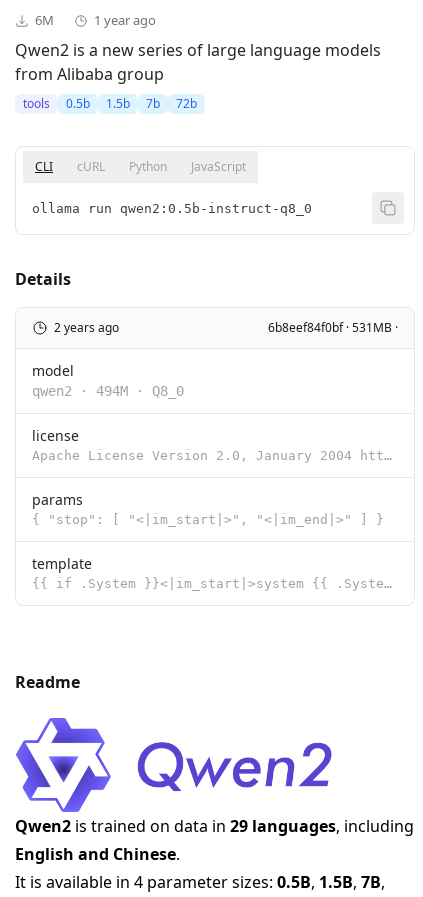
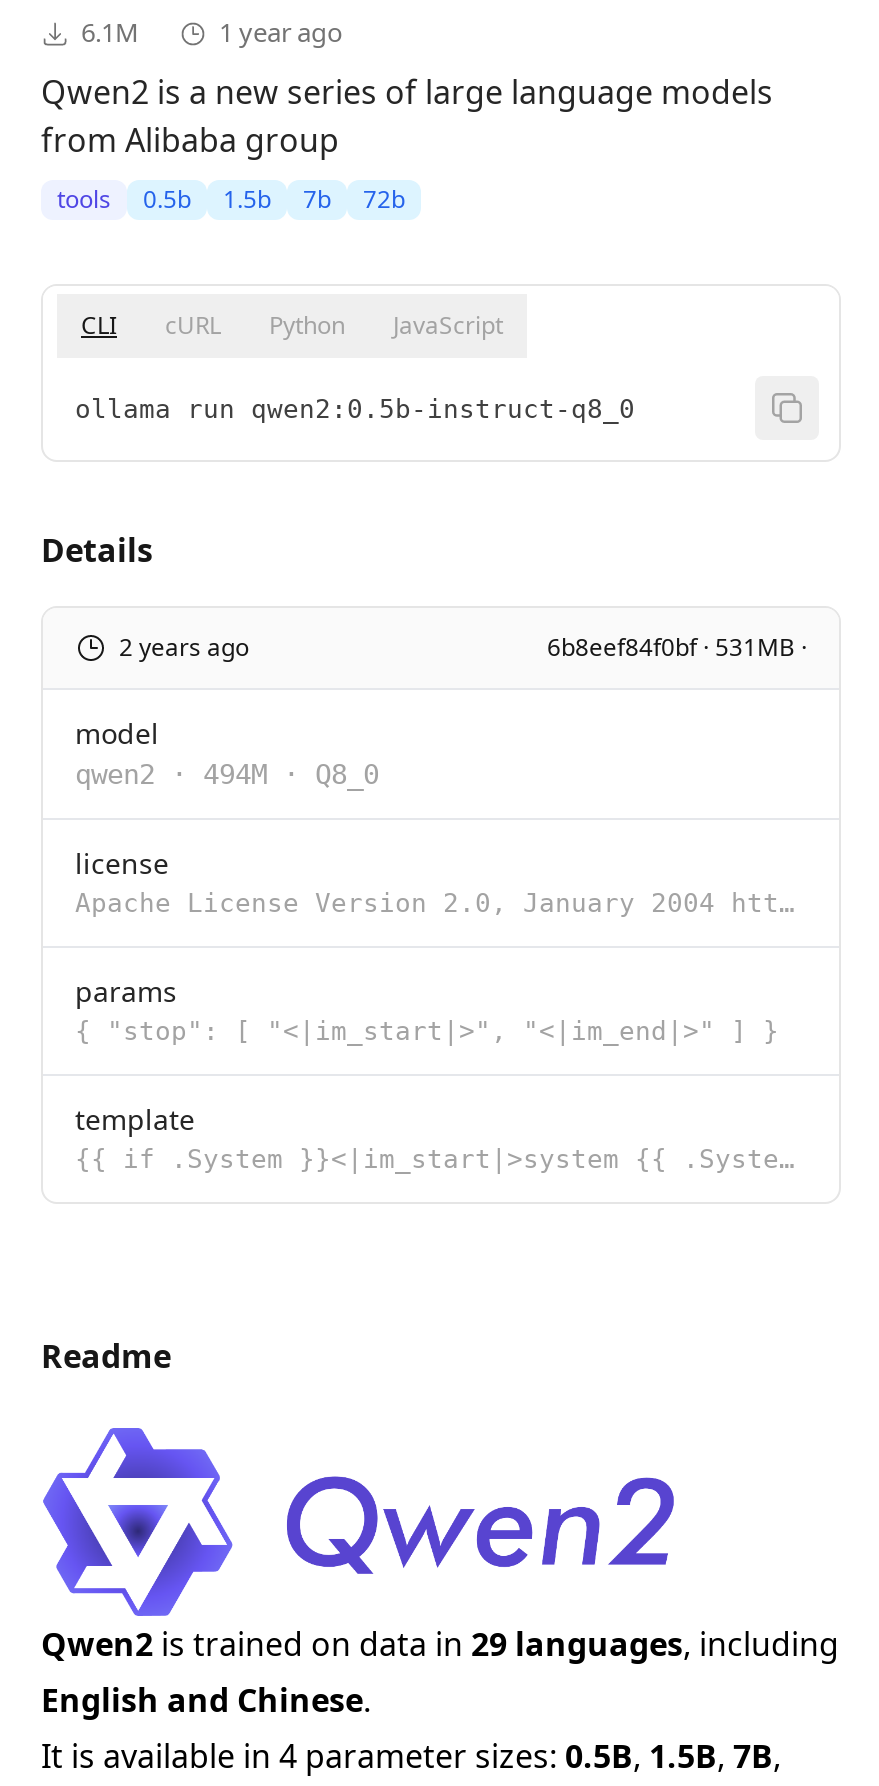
[35,11,54,29] 6M -> [81,14,139,50] 6.1M

